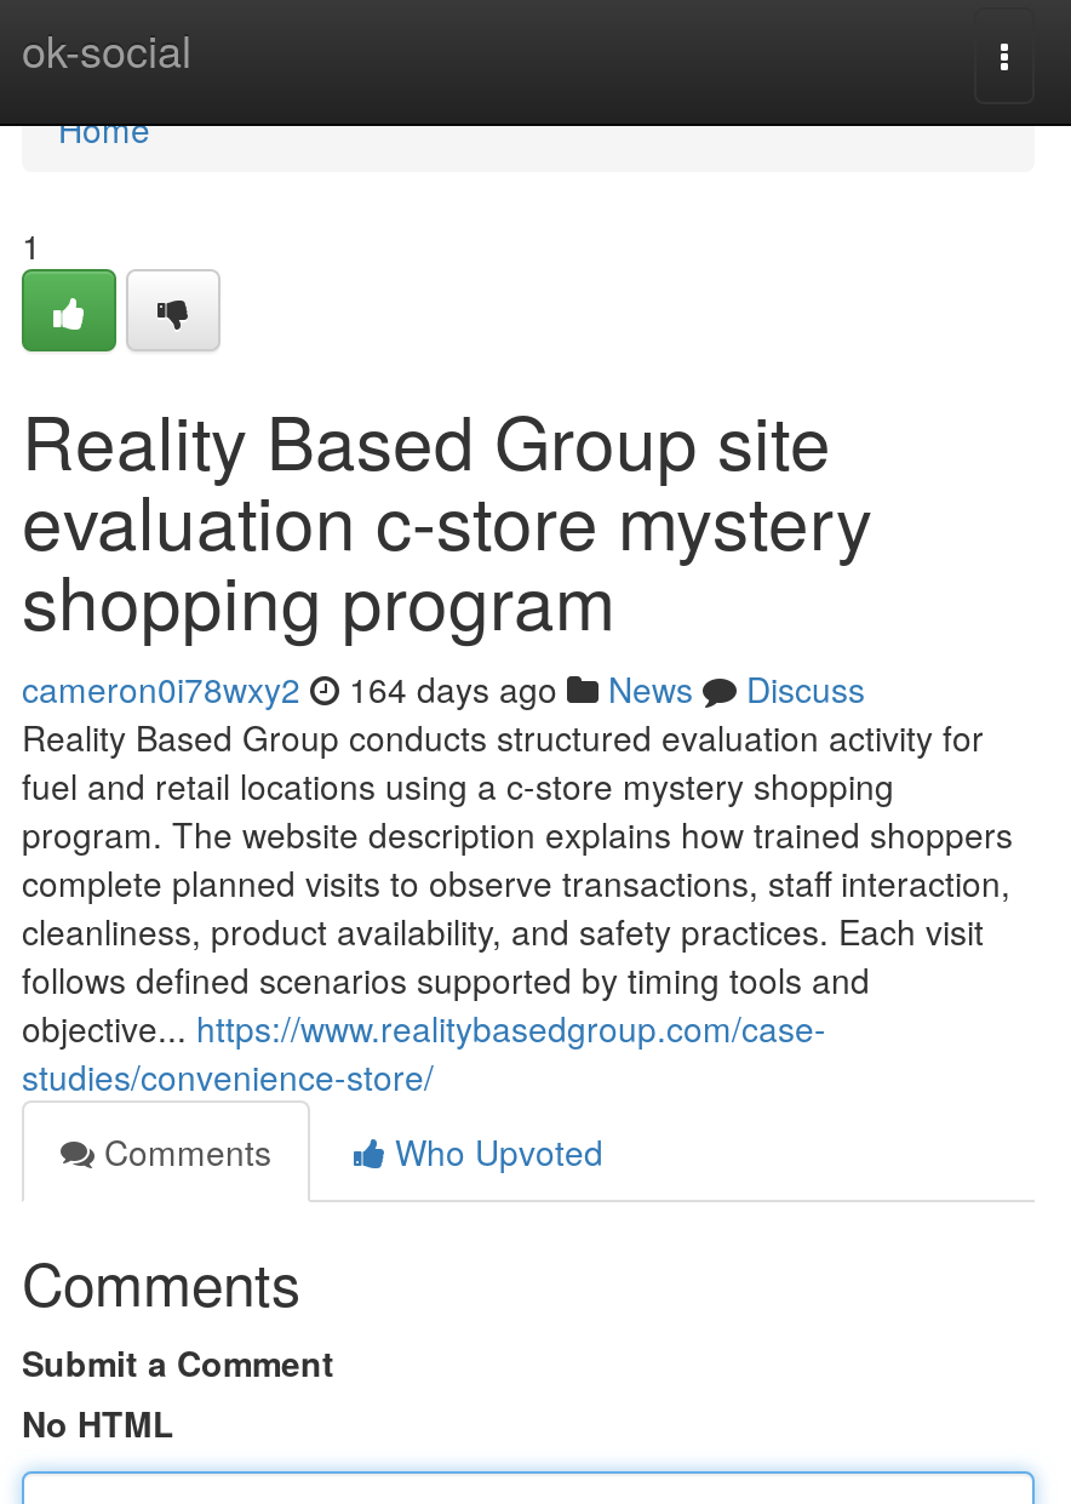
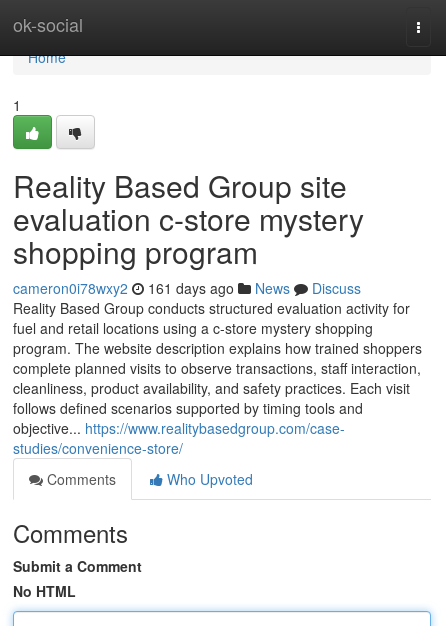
[22,664,865,713] cameron0i78wxy2 164 days ago News Discuss -> [13,278,361,298] cameron0i78wxy2 161 days ago News Discuss

